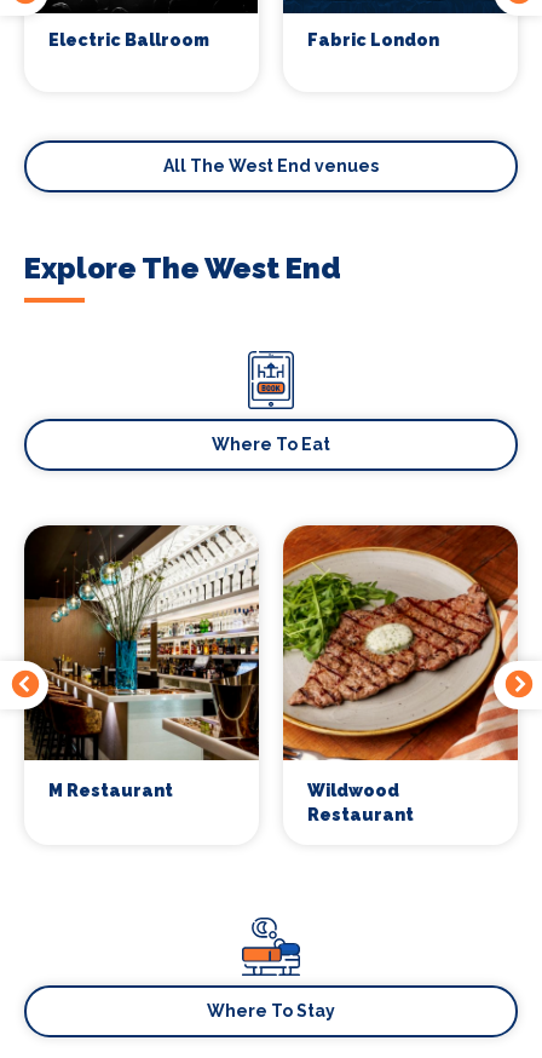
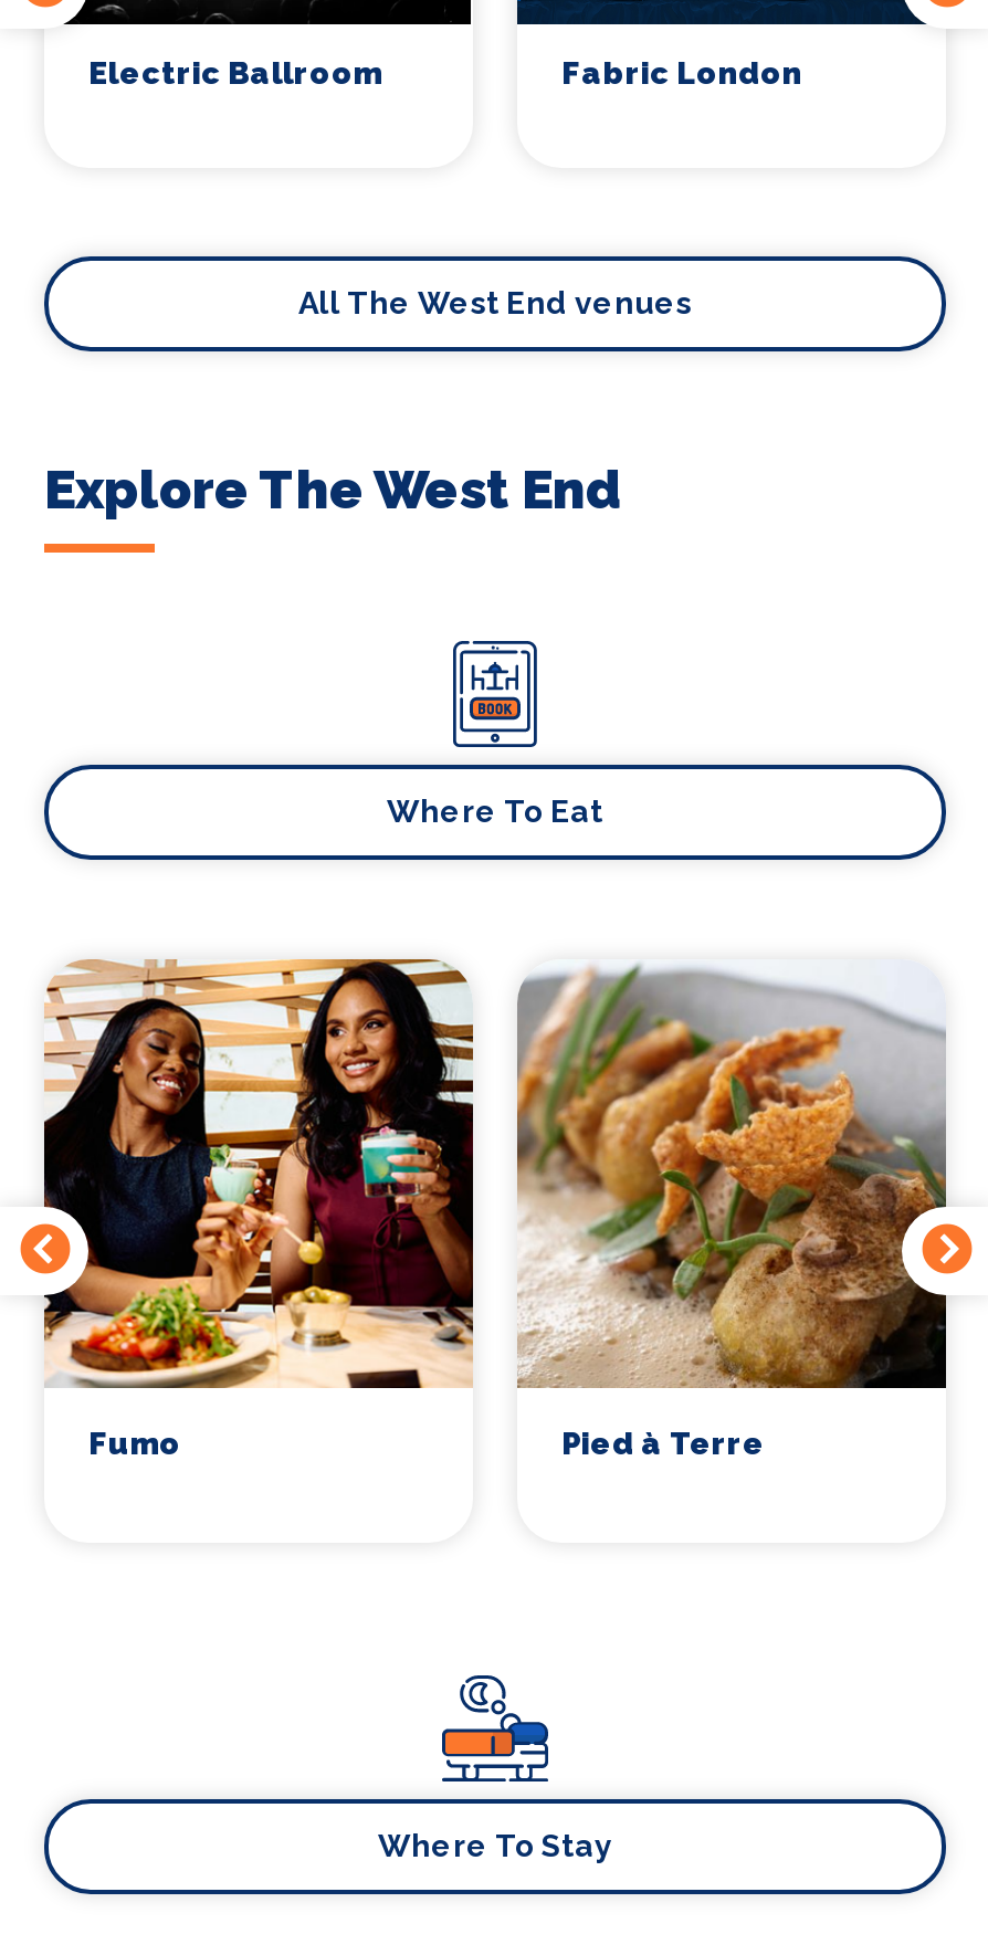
[23,524,414,824] [image] | M Restaurant | Wildwood | Restaurant -> [42,957,765,1461] [image] | Fumo | Pied à Terre
[282,524,519,761] [image] -> [517,959,948,1390] [image]

